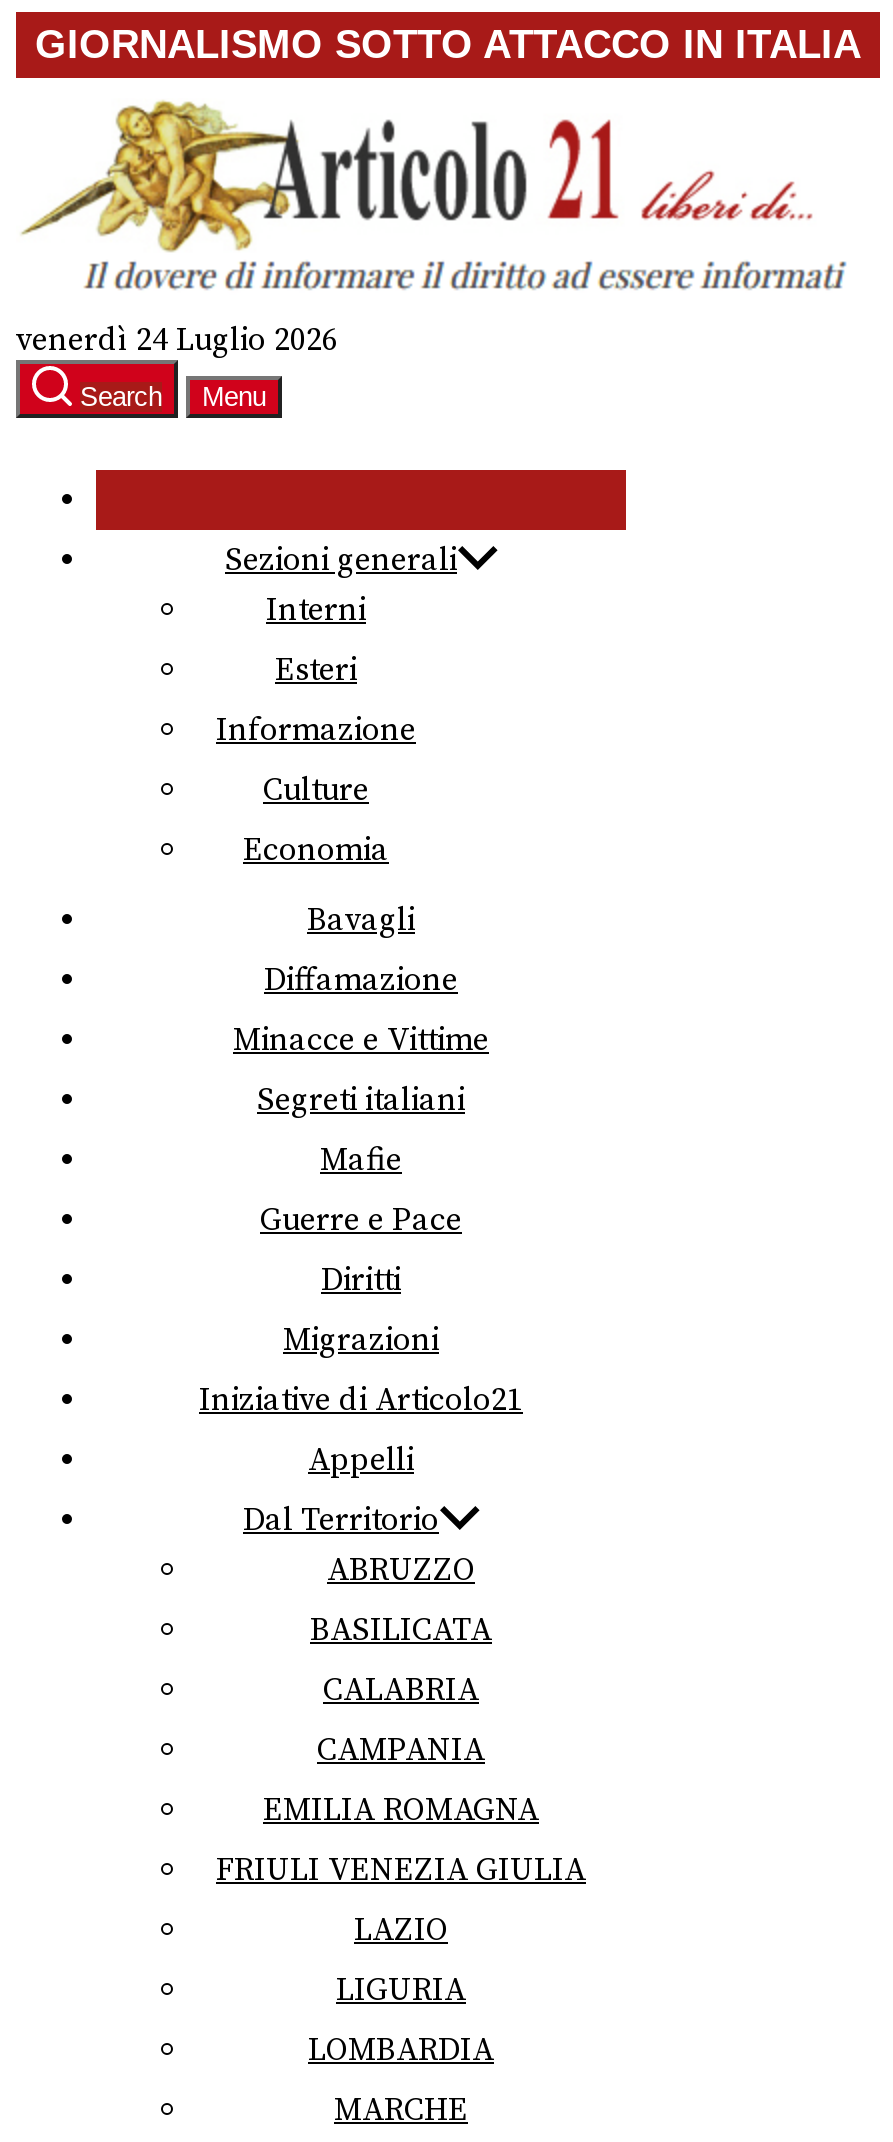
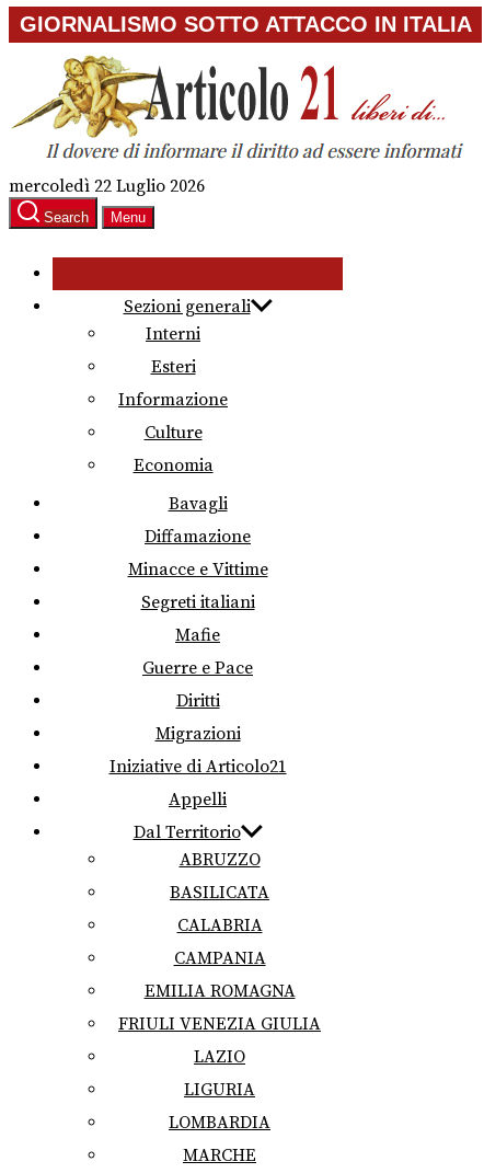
[16,320,338,360] venerdì 24 Luglio 2026 -> [9,175,205,197] mercoledì 22 Luglio 2026

